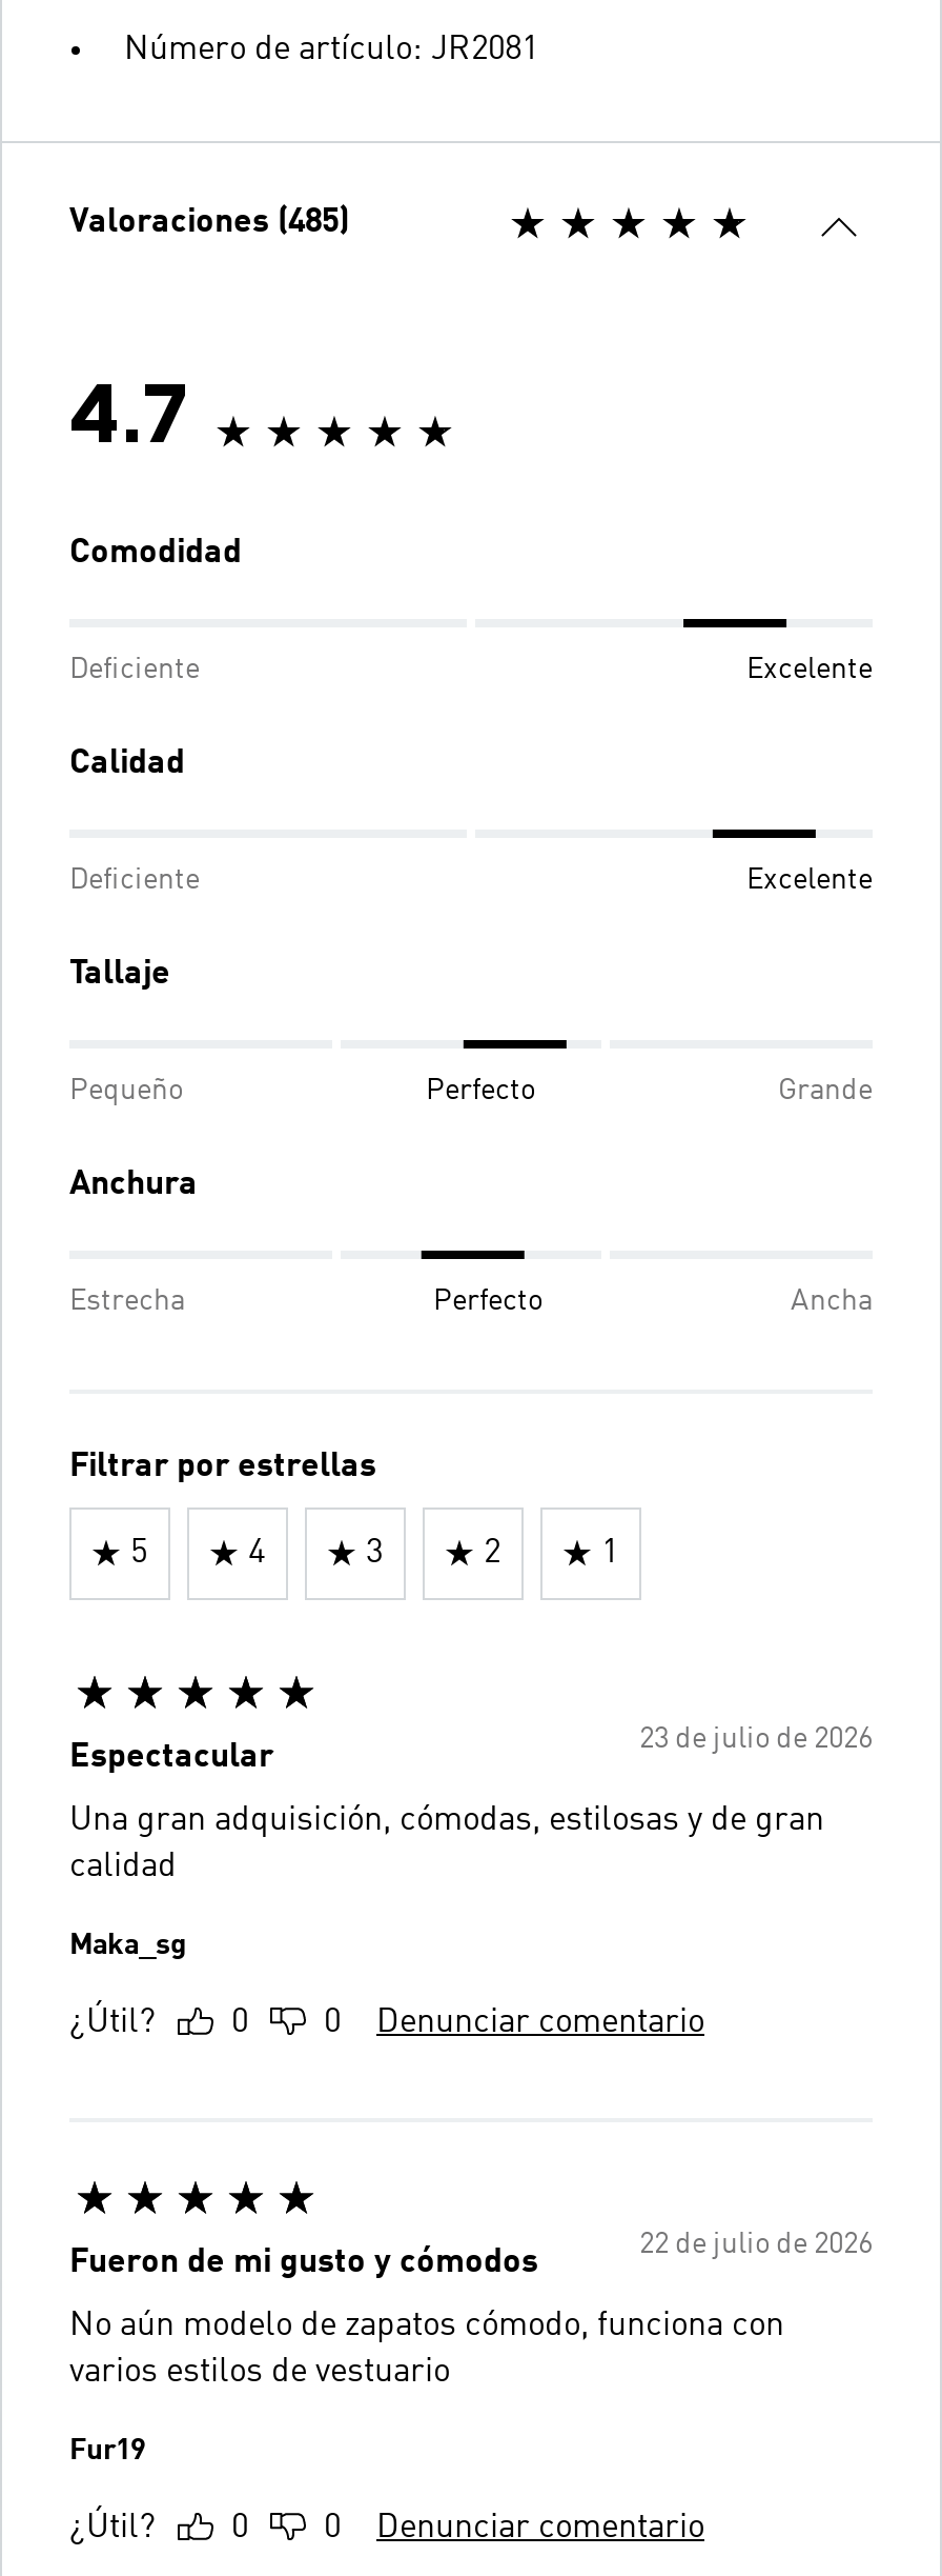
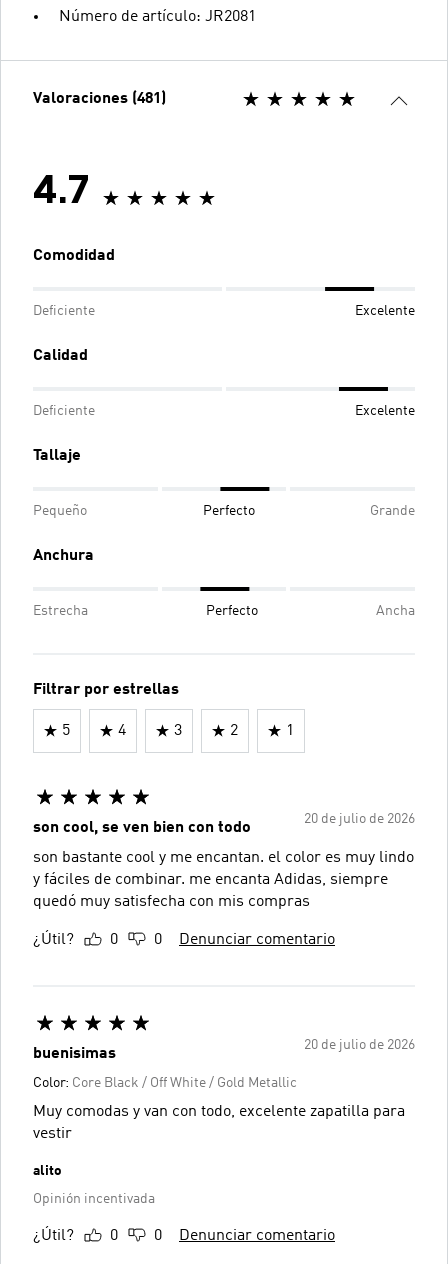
[69,206,349,240] Valoraciones (485) -> [33,91,166,107] Valoraciones (481)
[69,1724,873,1960] 23 de julio de 2026 | Espectacular | Una gran adquisición, cómodas, estilosas y de gran | calidad | Maka_sg -> [33,812,415,910] 20 de julio de 2026 | son cool, se ven bien con todo | son bastante cool y me encantan. el color es muy lindo | y fáciles de combinar. me encanta Adidas, siempre | quedó muy satisfecha con mis compras
[69,2230,873,2465] 22 de julio de 2026 | Fueron de mi gusto y cómodos | No aún modelo de zapatos cómodo, funciona con | varios estilos de vestuario | Fur19 -> [33,1038,415,1206] 20 de julio de 2026 | buenisimas | Color: Core Black / Off White / Gold Metallic | Muy comodas y van con todo, excelente zapatilla para | vestir | alito | Opinión incentivada

